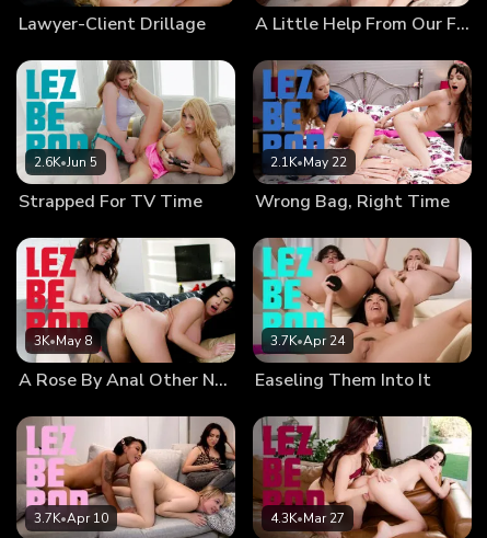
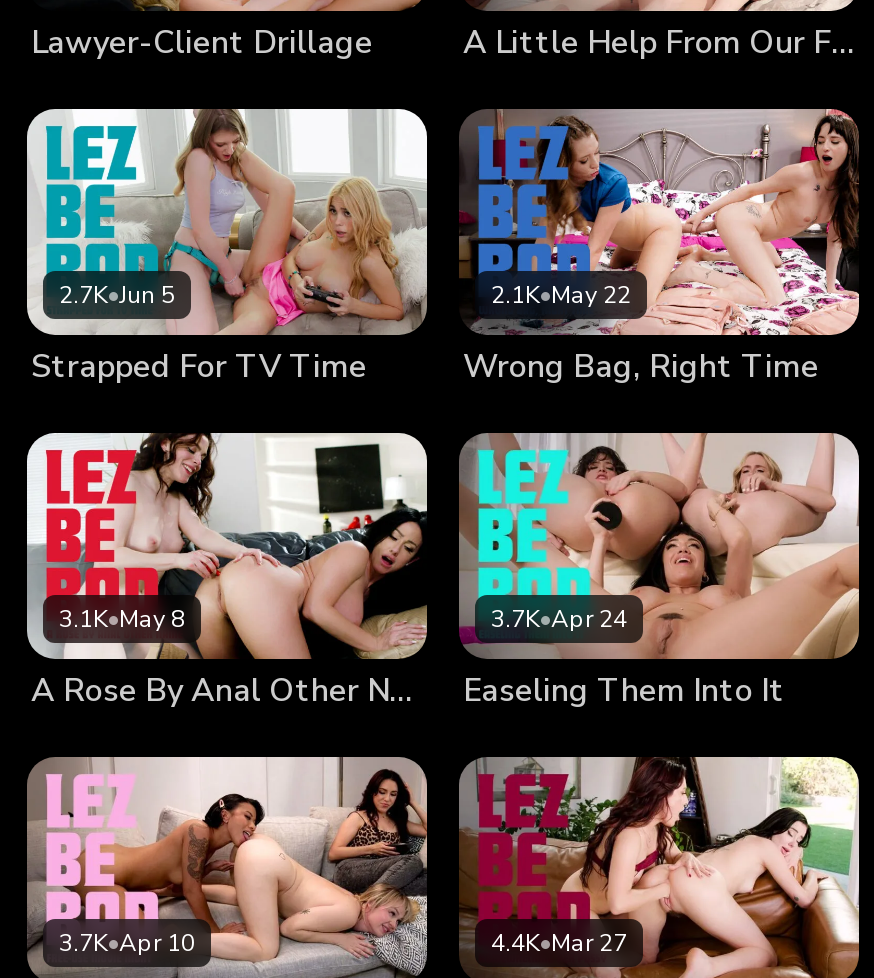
[34,154,97,171] 2.6K•Jun 5 -> [59,279,175,311] 2.7K•Jun 5
[34,332,92,349] 3K•May 8 -> [59,603,185,635] 3.1K•May 8
[270,510,345,527] 4.3K•Mar 27 -> [491,926,627,958] 4.4K•Mar 27

